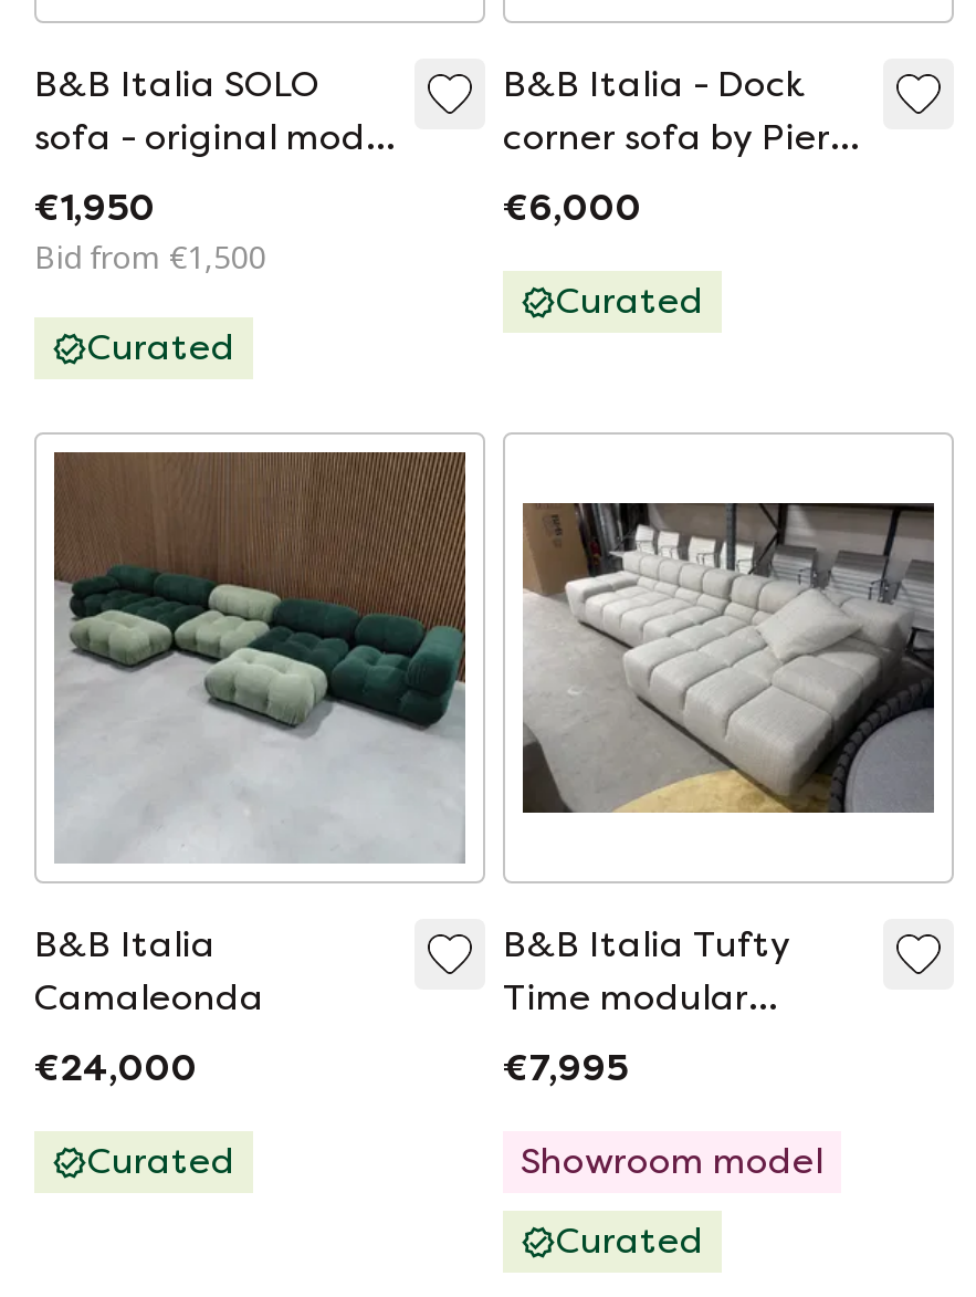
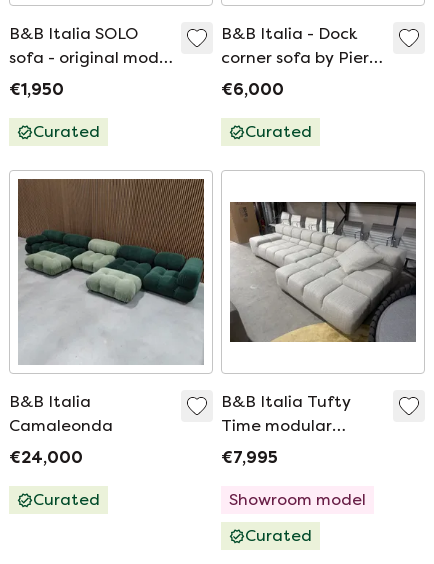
[34,236,266,278] Bid from €1,500 -> none

